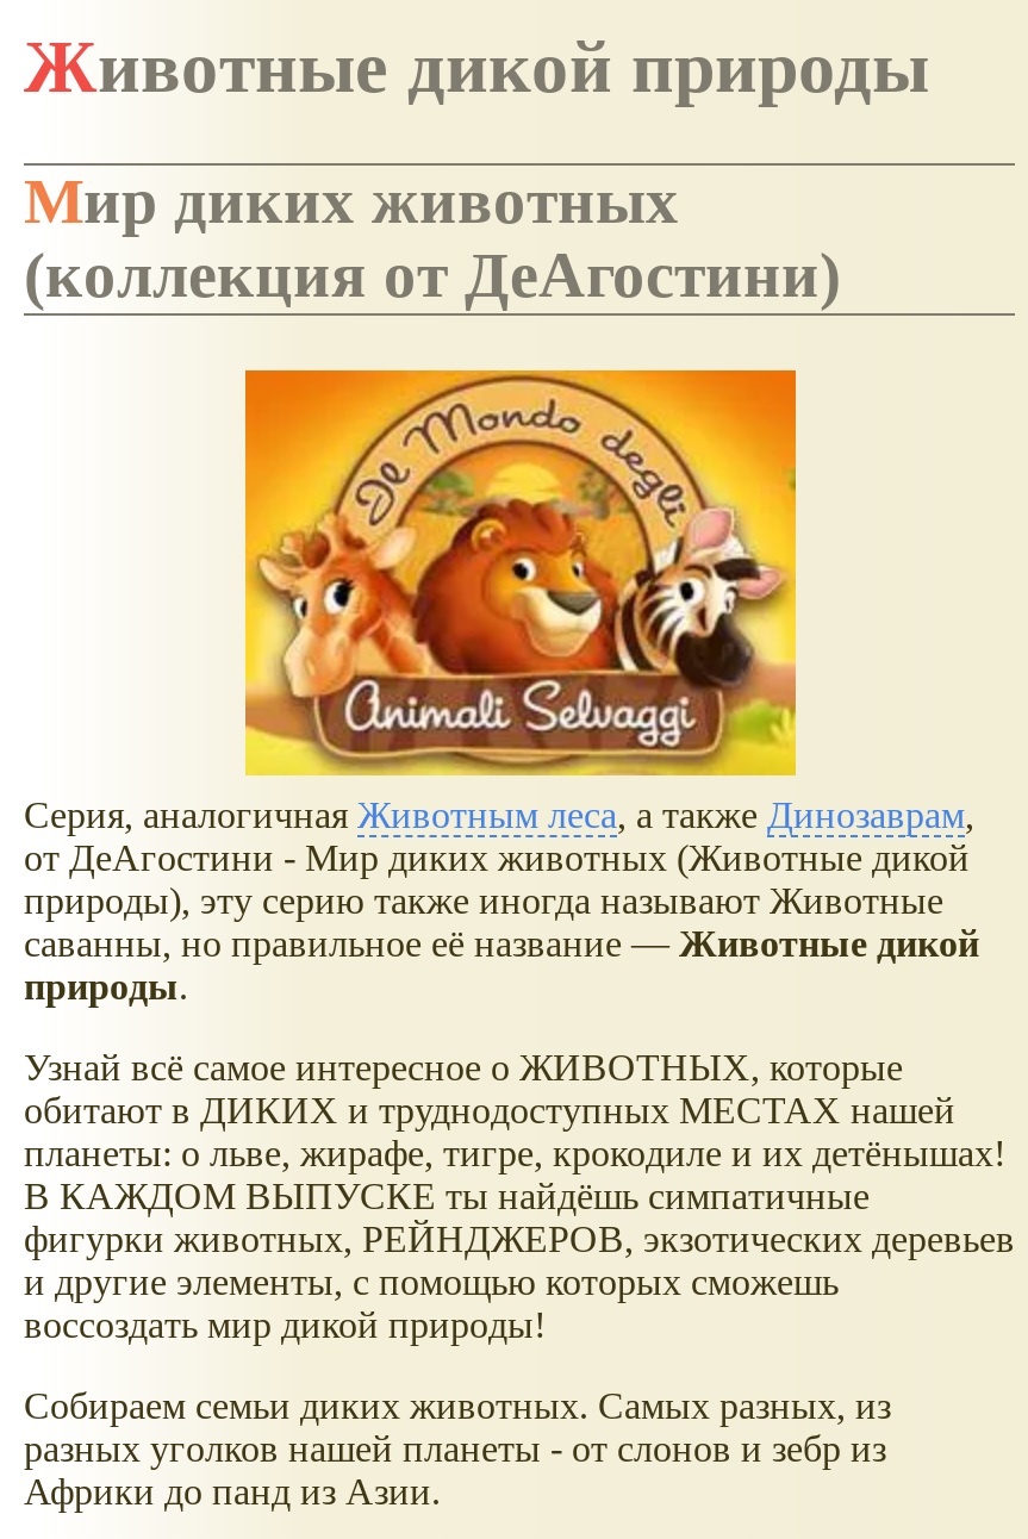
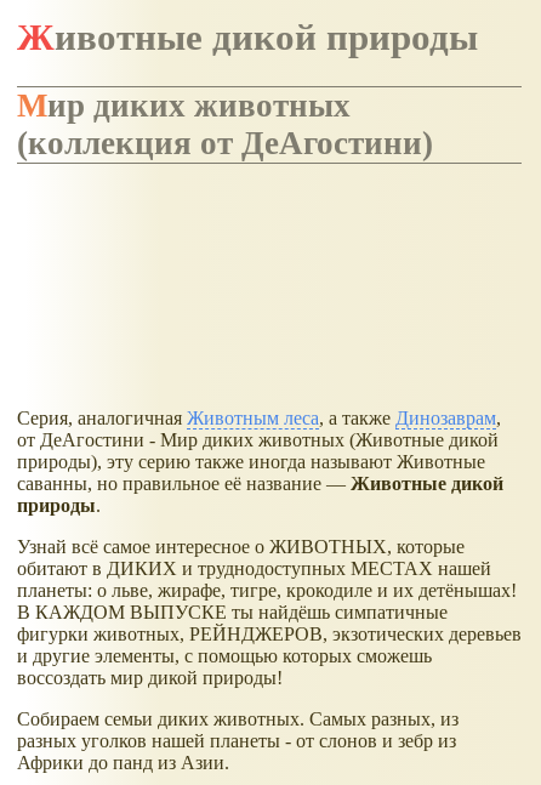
[243,368,798,778] [image] -> none

